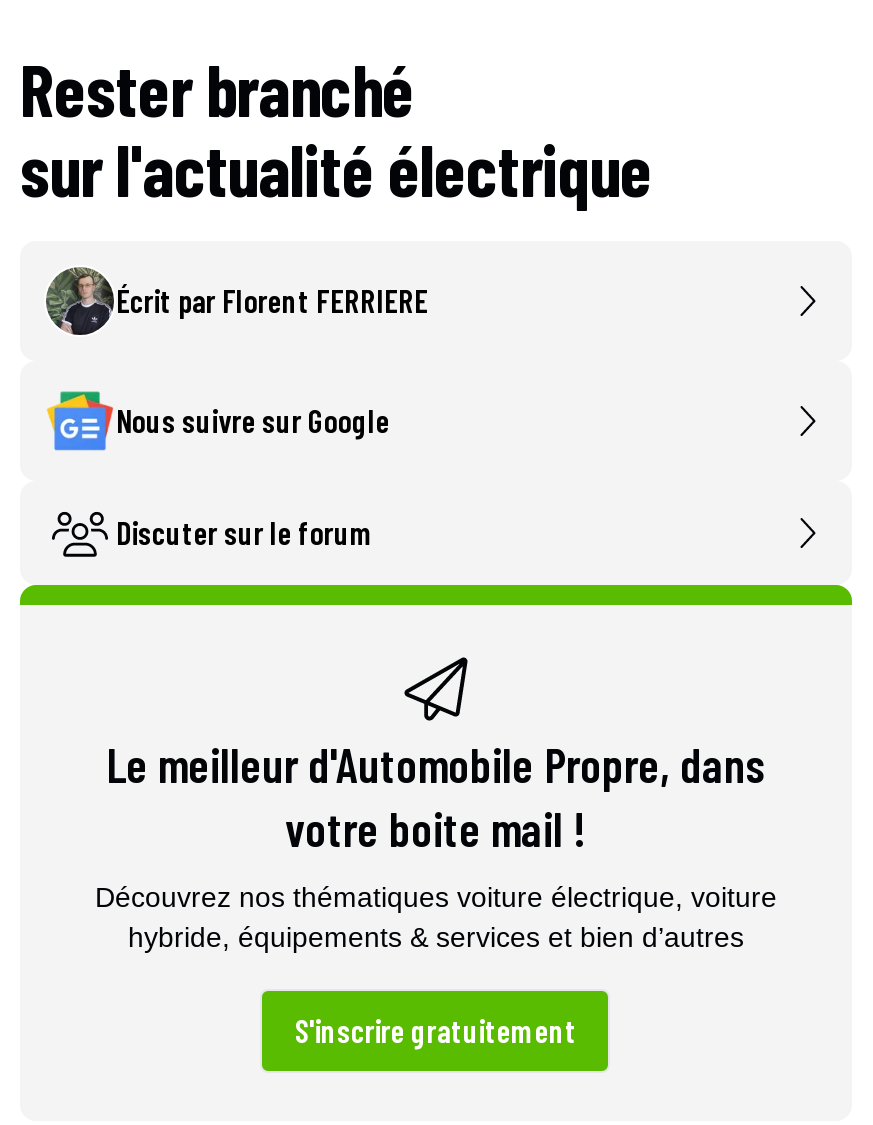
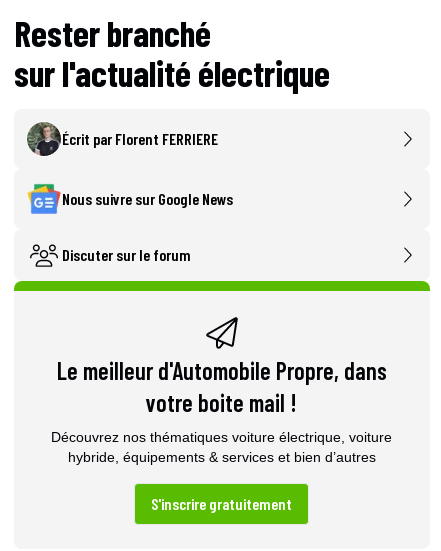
[116,401,390,439] Nous suivre sur Google -> [62,189,233,208] Nous suivre sur Google News

